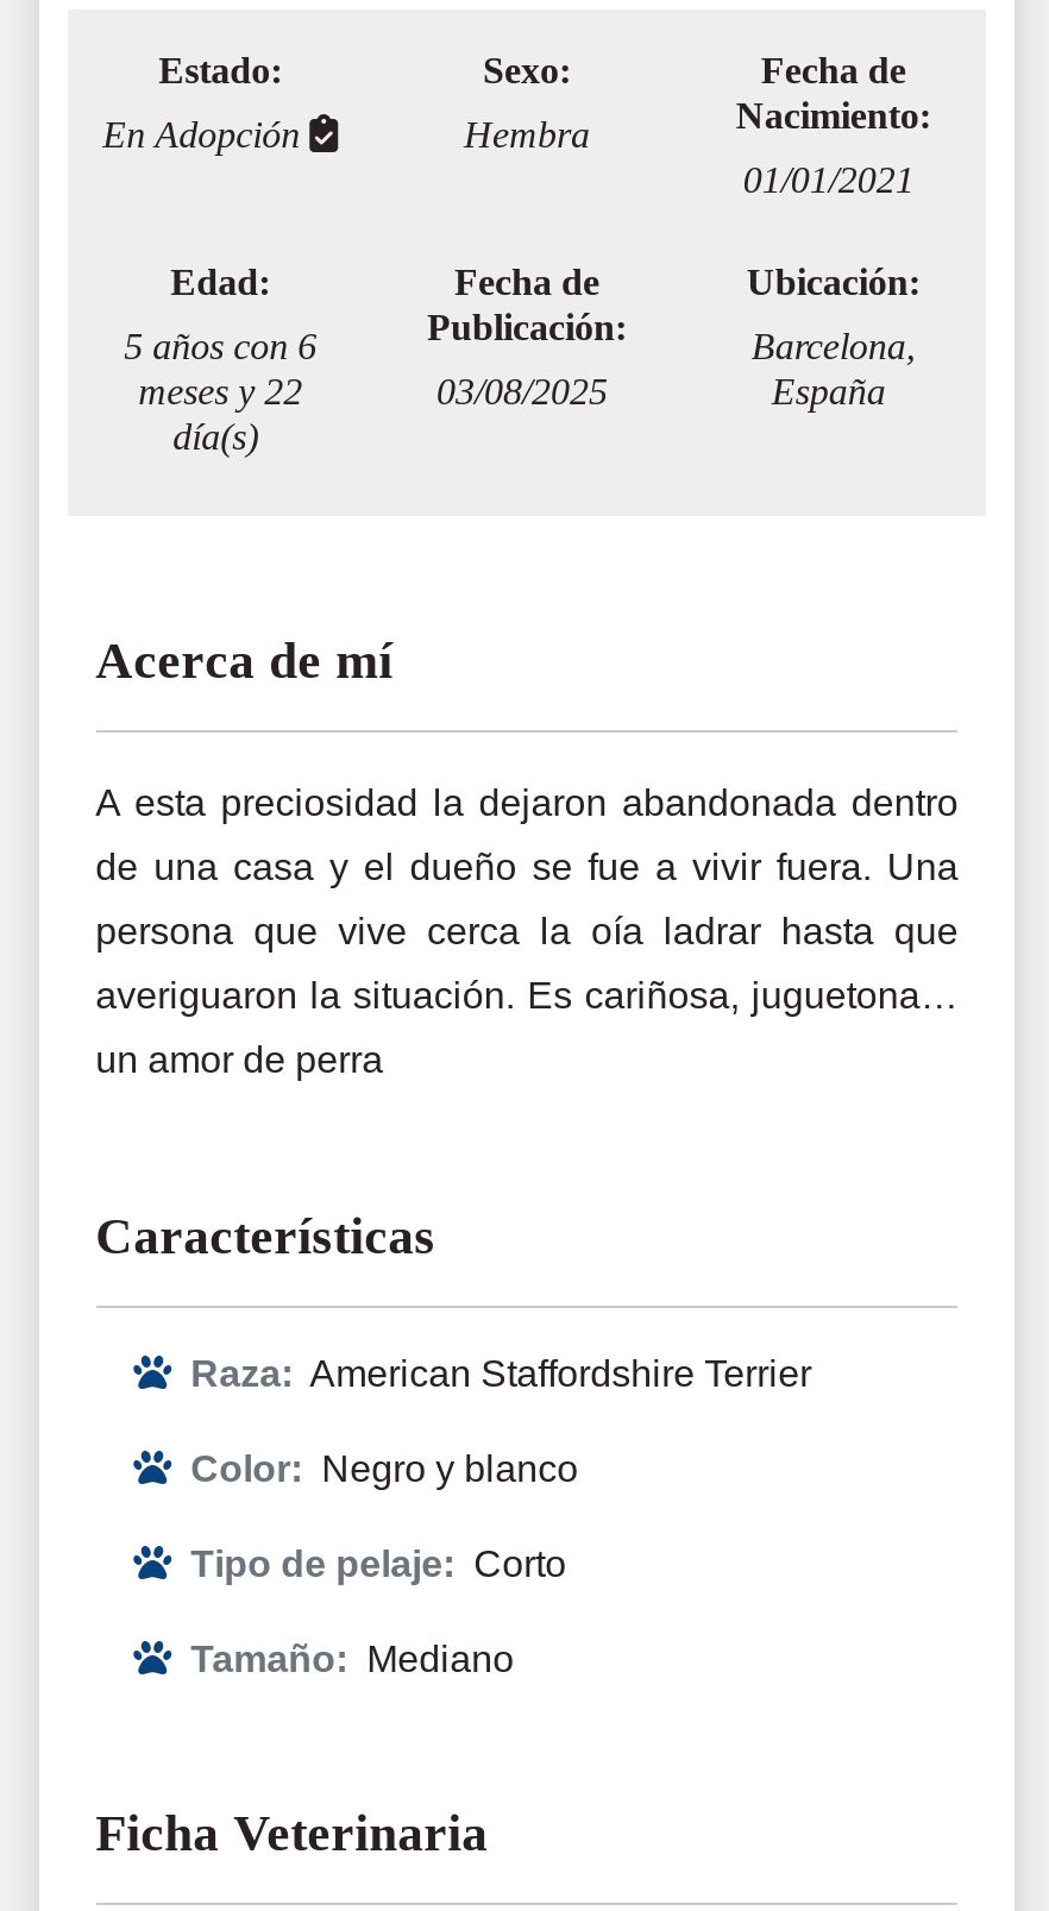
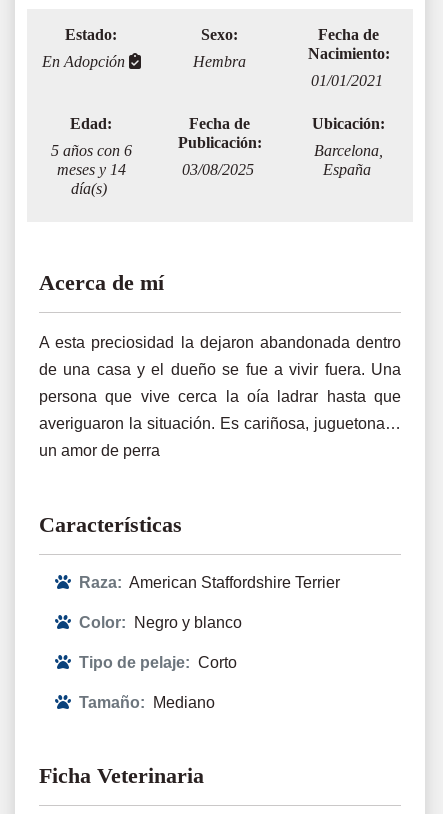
[138,371,302,412] meses y 22 -> [57,161,126,178] meses y 14

